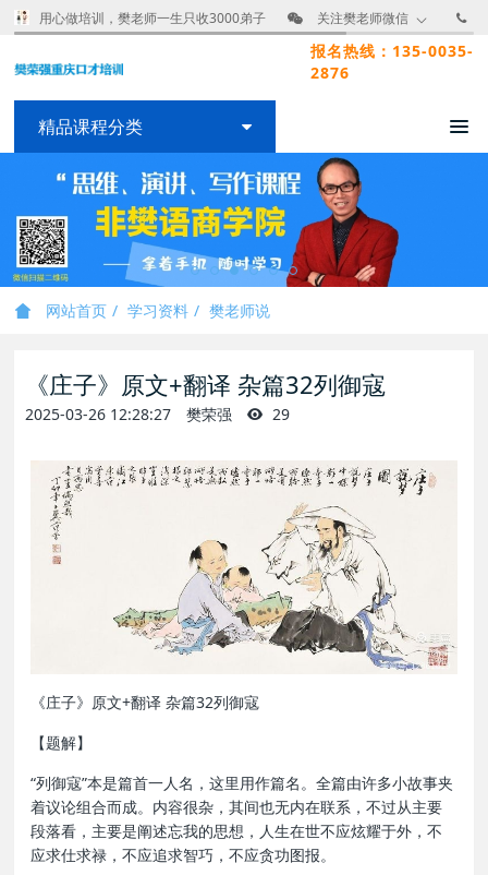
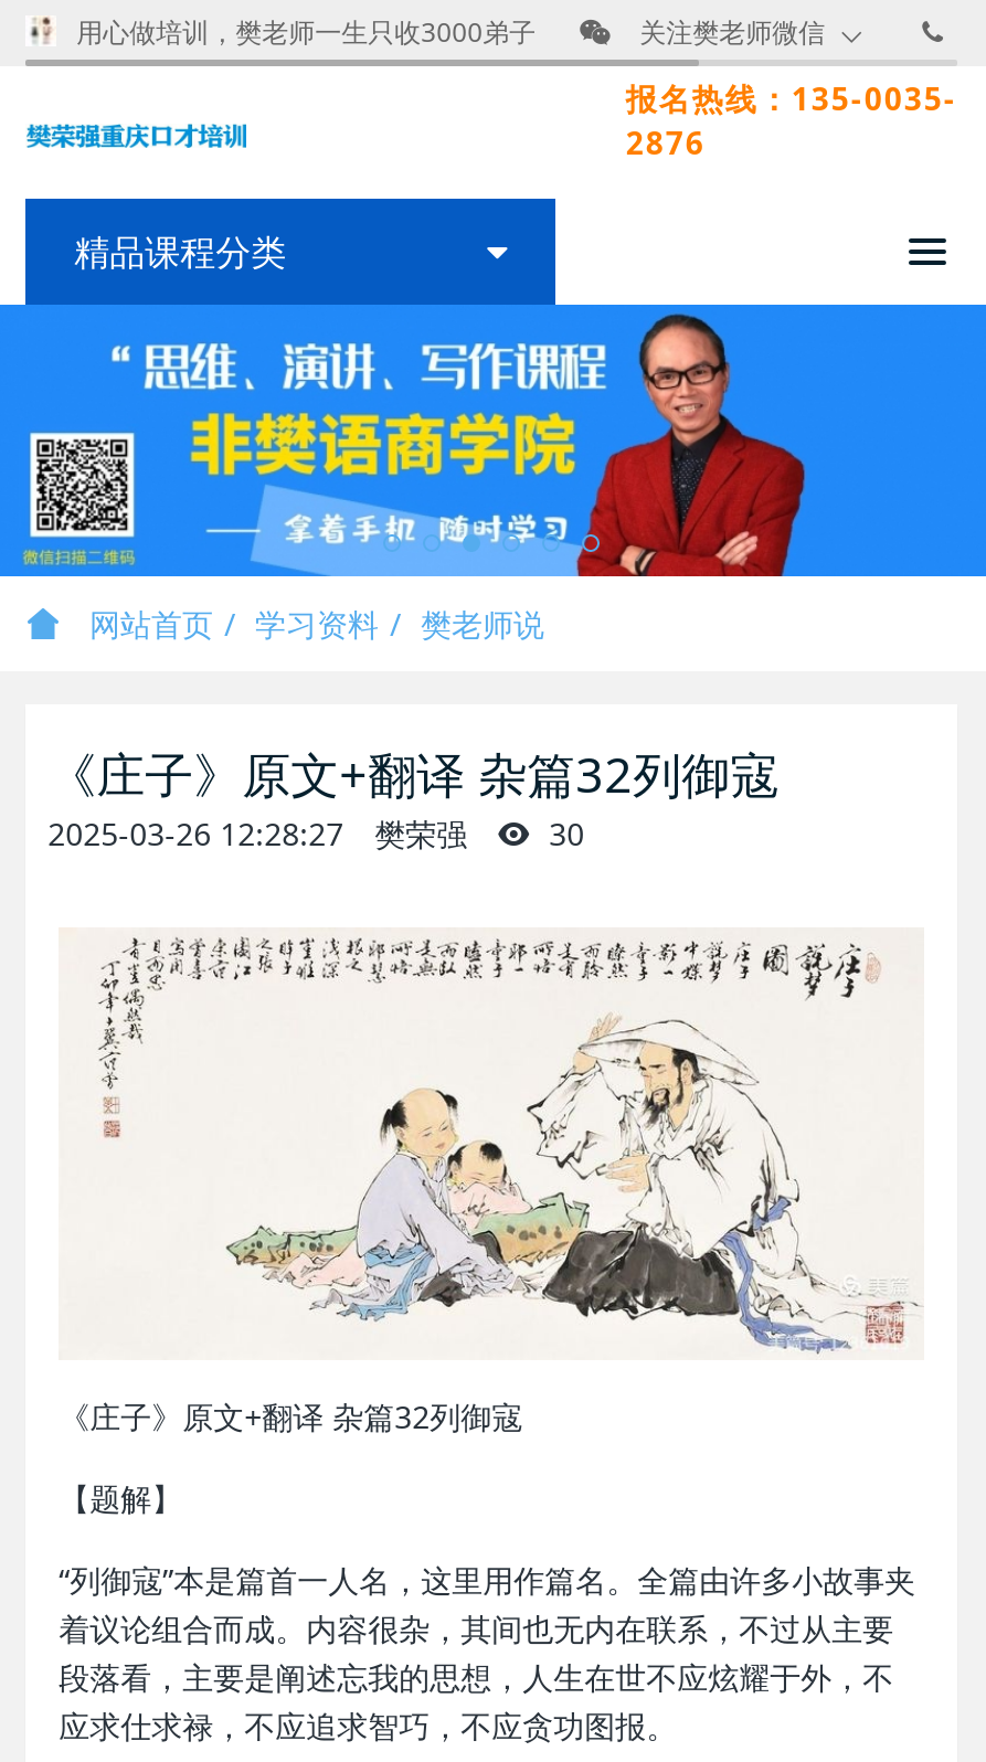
[25,404,290,424] 2025-03-26 12:28:27 樊荣强 29 -> [48,813,584,855] 2025-03-26 12:28:27 樊荣强 30

